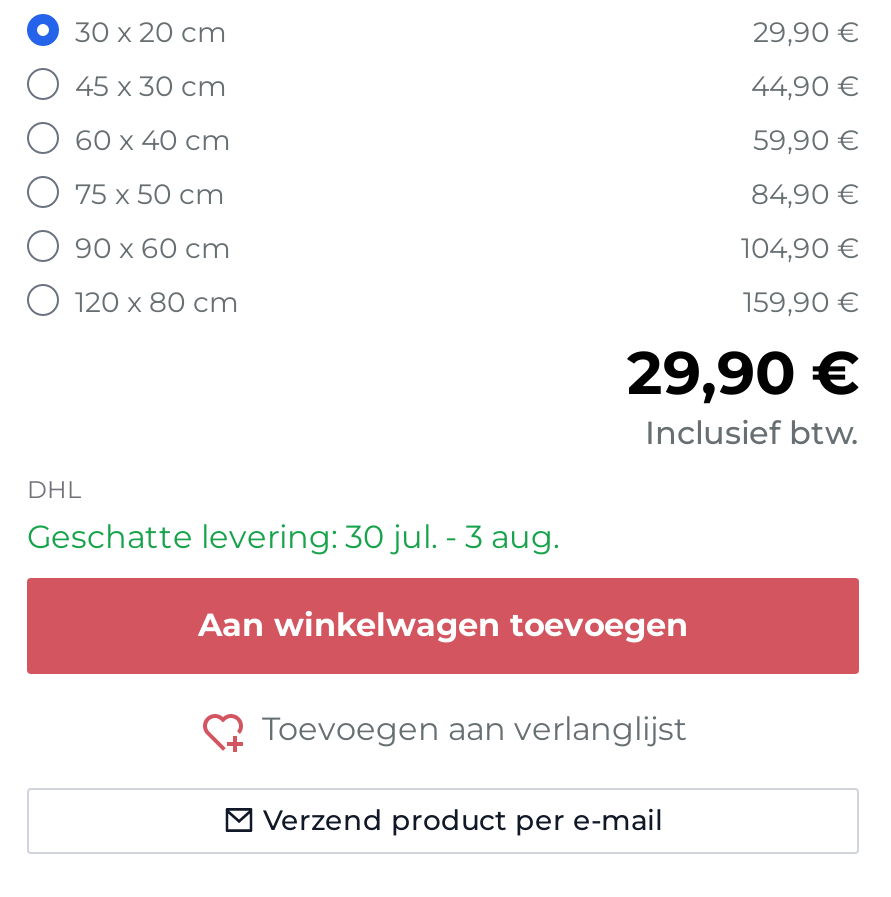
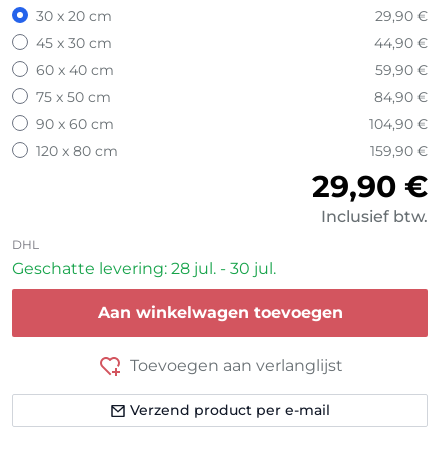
[27,517,559,555] Geschatte levering: 30 jul. - 3 aug. -> [12,259,276,278] Geschatte levering: 28 jul. - 30 jul.

